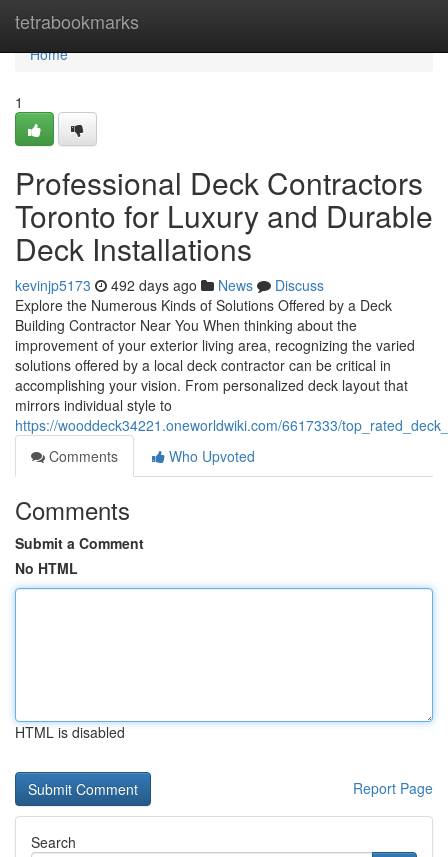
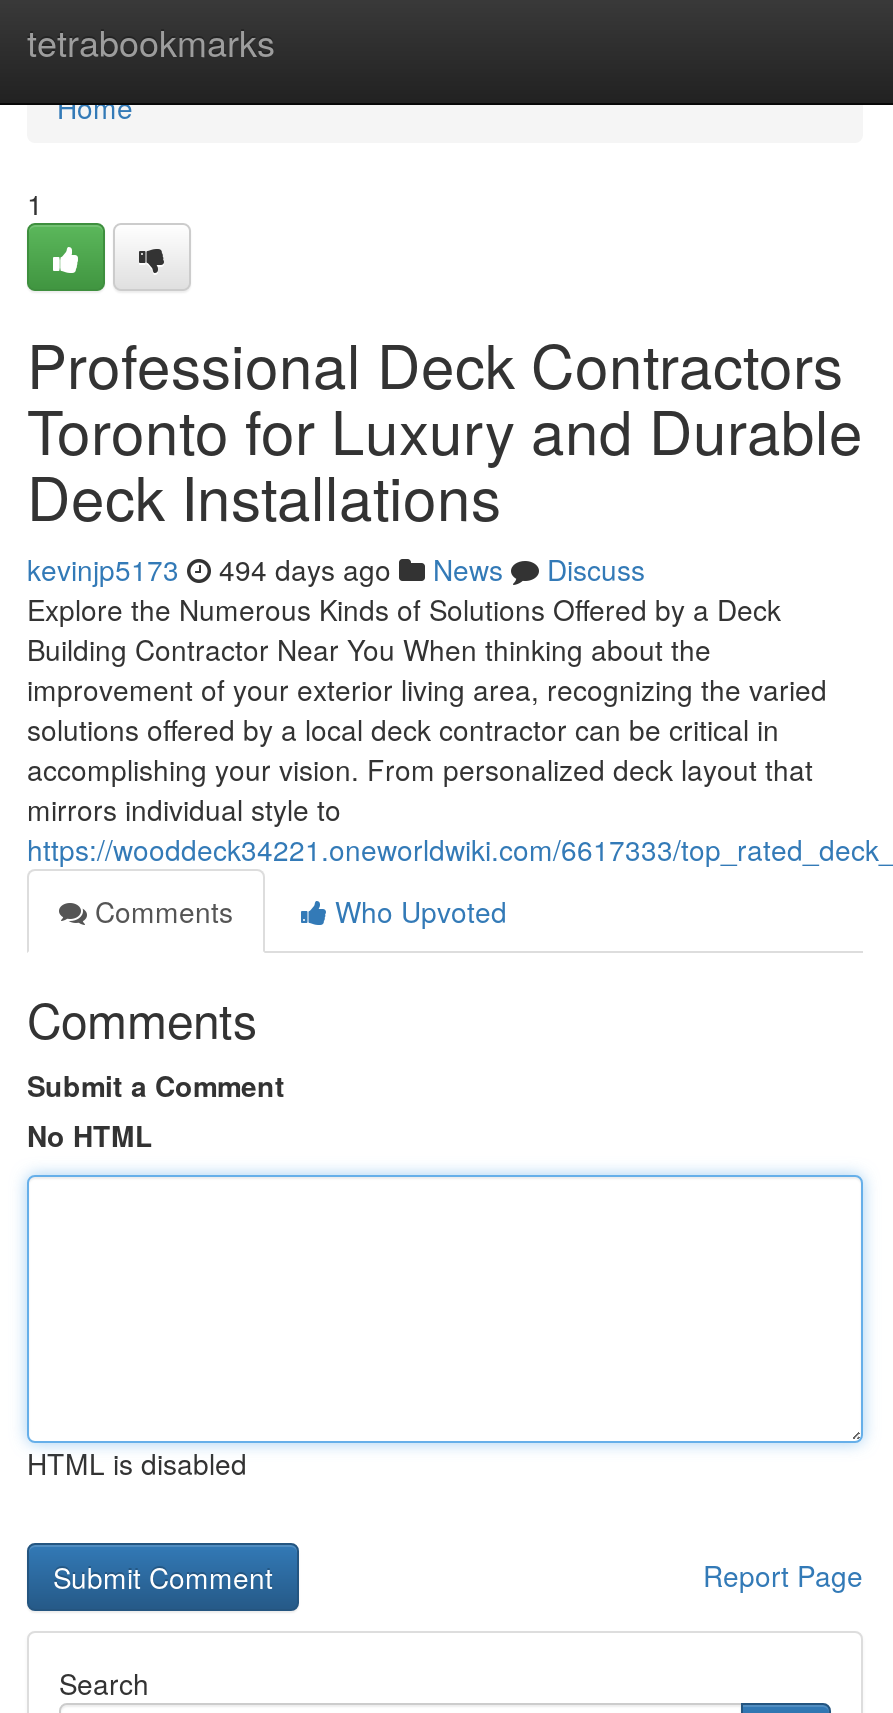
[15,275,324,295] kevinjp5173 492 days ago News Discuss -> [27,549,645,589] kevinjp5173 494 days ago News Discuss

